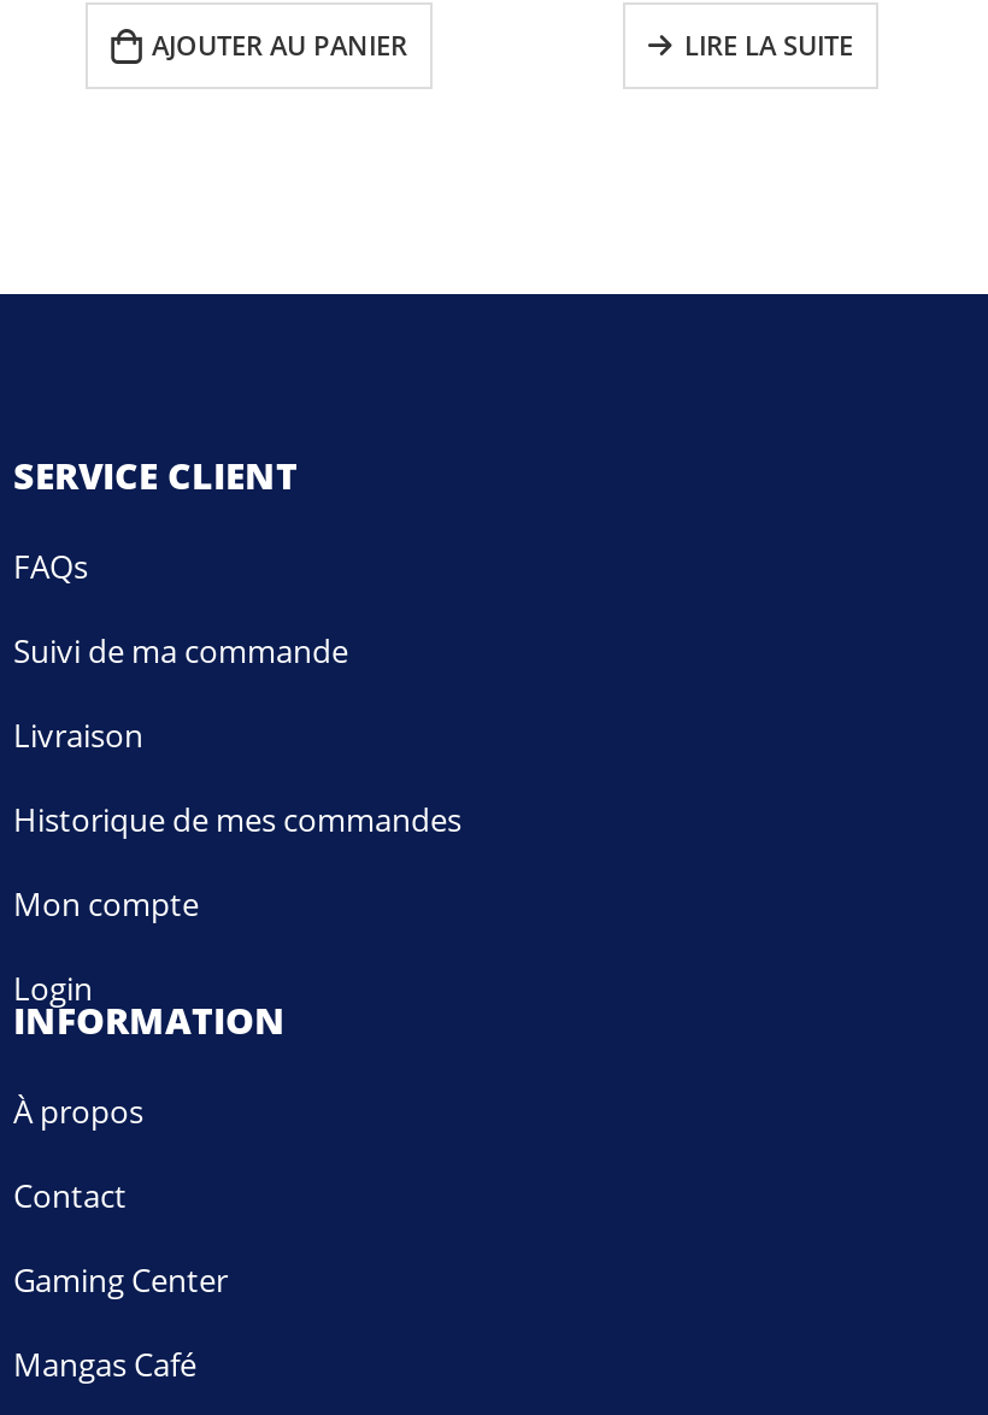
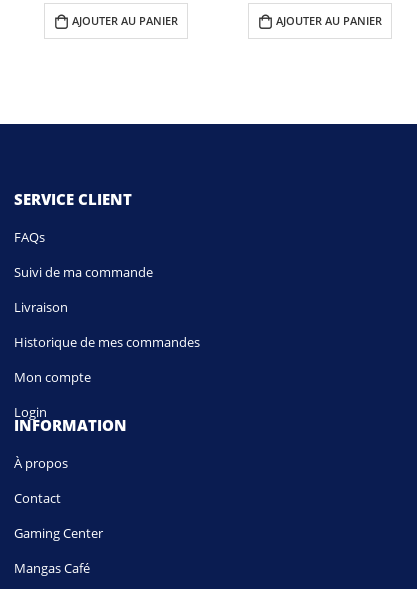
[684,27,853,63] LIRE LA SUITE -> [275,13,381,28] AJOUTER AU PANIER

